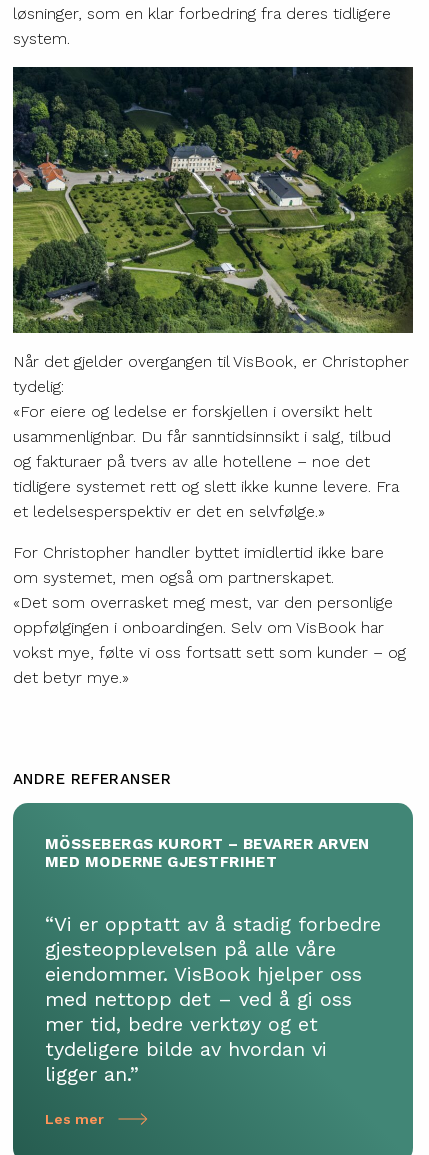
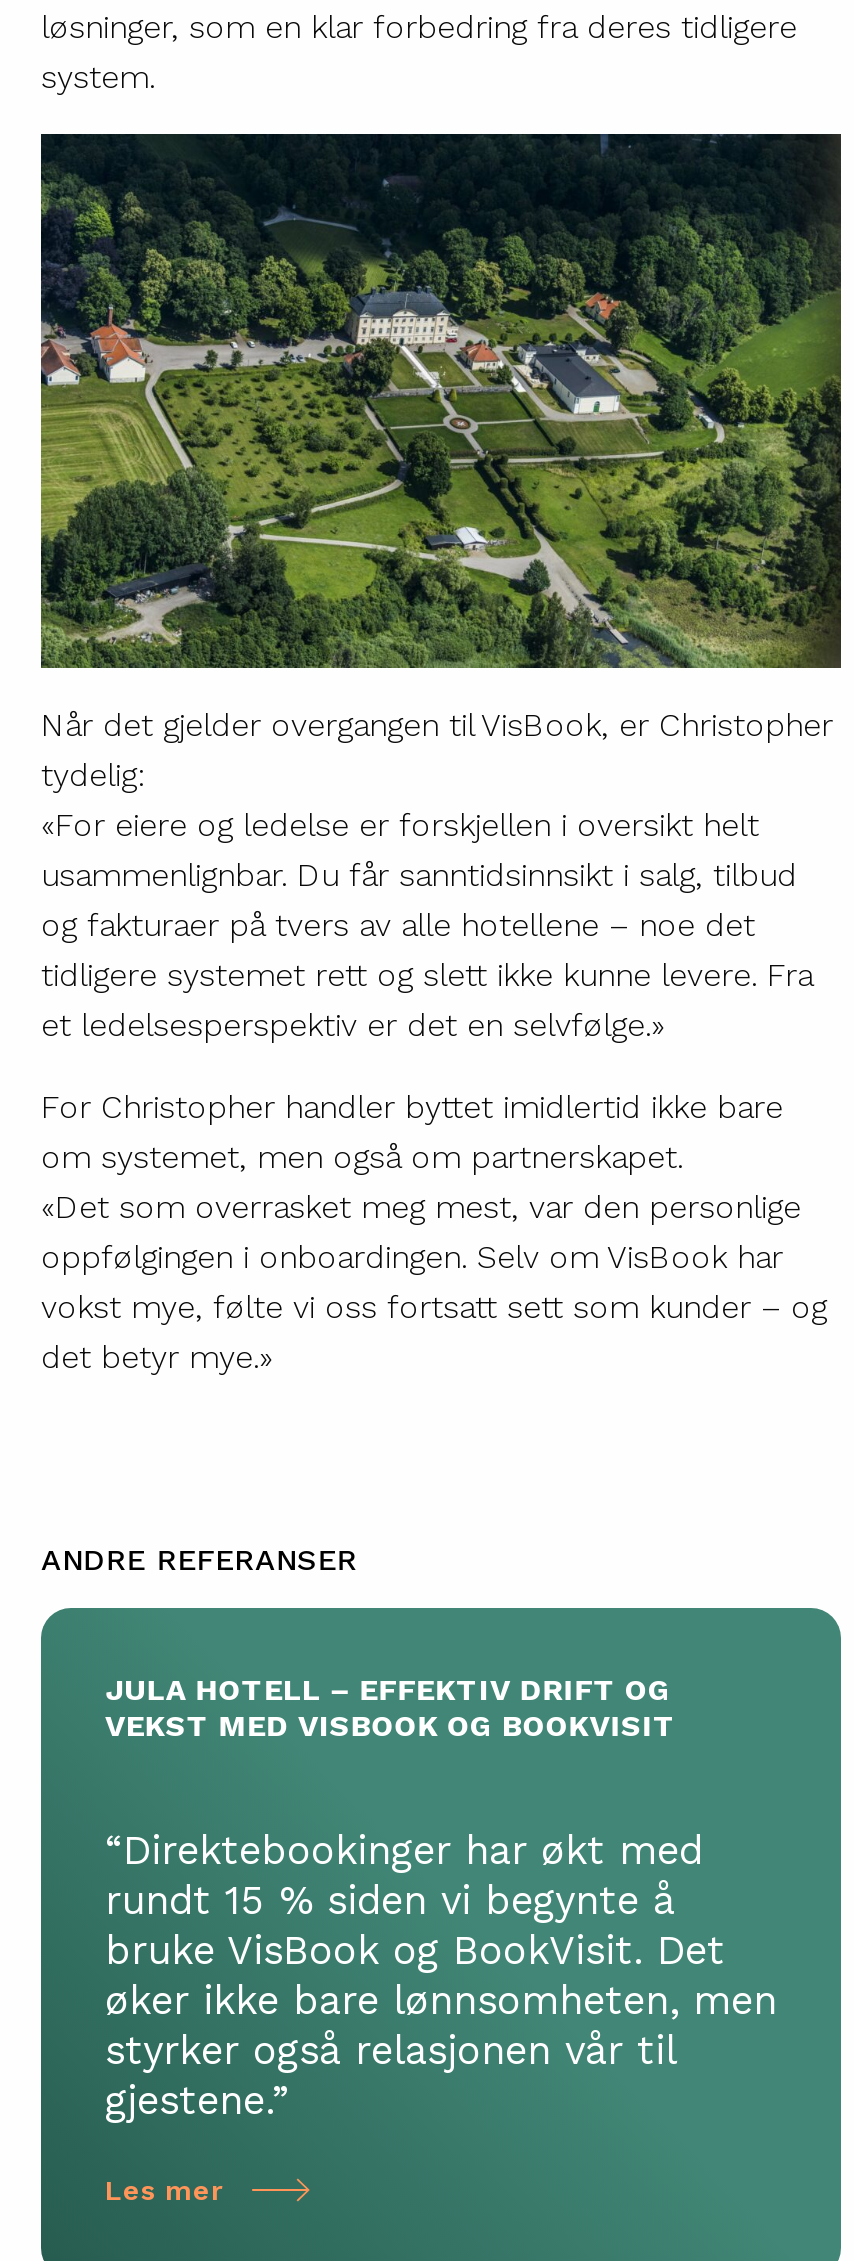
[45,835,370,871] MÖSSEBERGS KURORT – BEVARER ARVEN | MED MODERNE GJESTFRIHET -> [105,1671,676,1743] JULA HOTELL – EFFEKTIV DRIFT OG | VEKST MED VISBOOK OG BOOKVISIT
[45,912,381,1086] “Vi er opptatt av å stadig forbedre | gjesteopplevelsen på alle våre | eiendommer. VisBook hjelper oss | med nettopp det – ved å gi oss | mer tid, bedre verktøy og et | tydeligere bilde av hvordan vi | ligger an.” -> [105,1825,777,2123] “Direktebookinger har økt med | rundt 15 % siden vi begynte å | bruke VisBook og BookVisit. Det | øker ikke bare lønnsomheten, men | styrker også relasjonen vår til | gjestene.”

